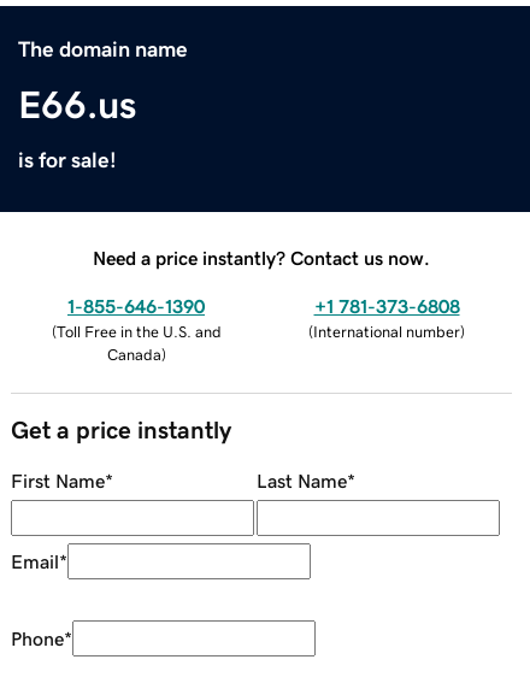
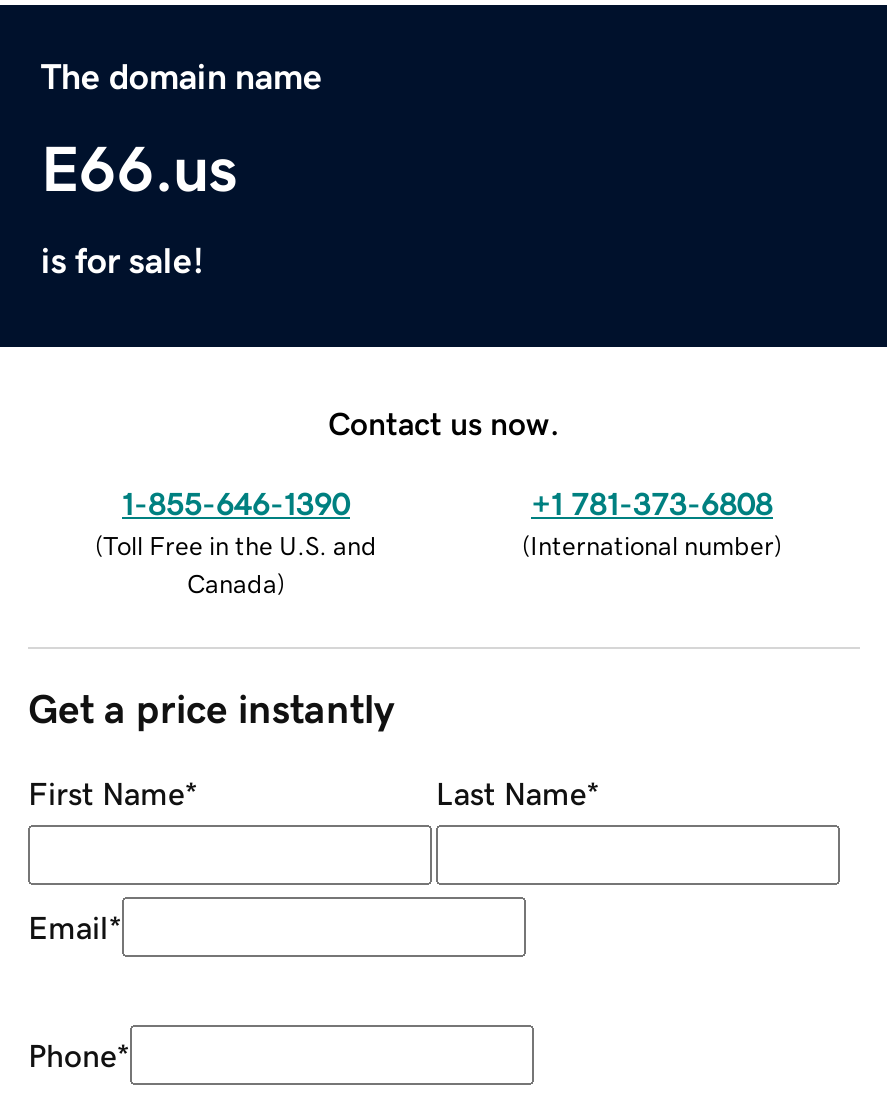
[93,248,430,267] Need a price instantly? Contact us now. -> [328,406,560,438] Contact us now.

